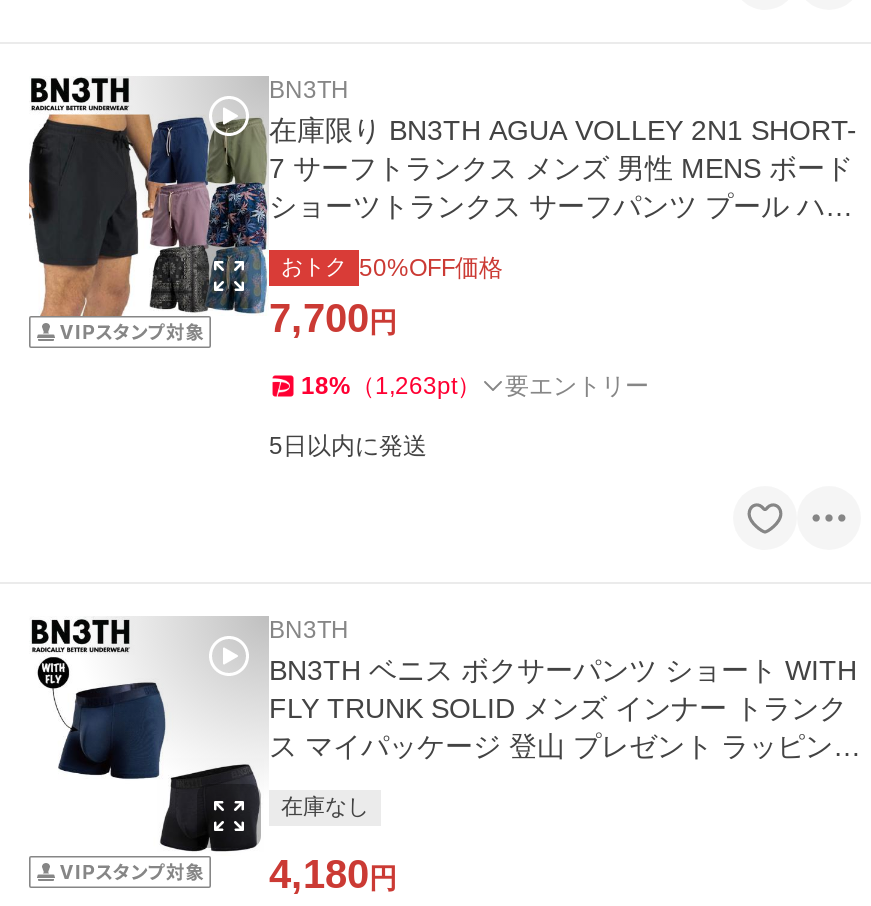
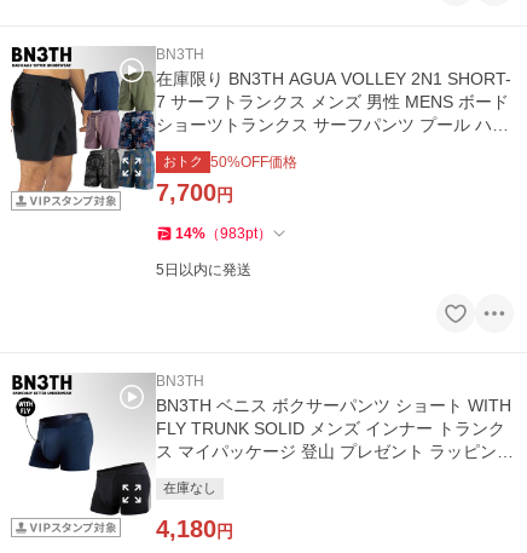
[301,372,649,400] 18%（1,263pt） | 要エントリー -> [175,225,272,242] 14%（983pt）

